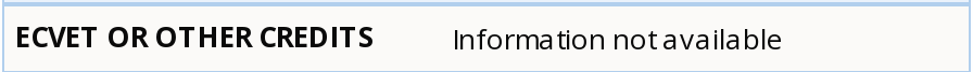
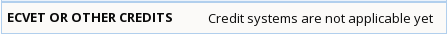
[452,19,784,58] Information not available -> [208,9,433,27] Credit systems are not applicable yet

